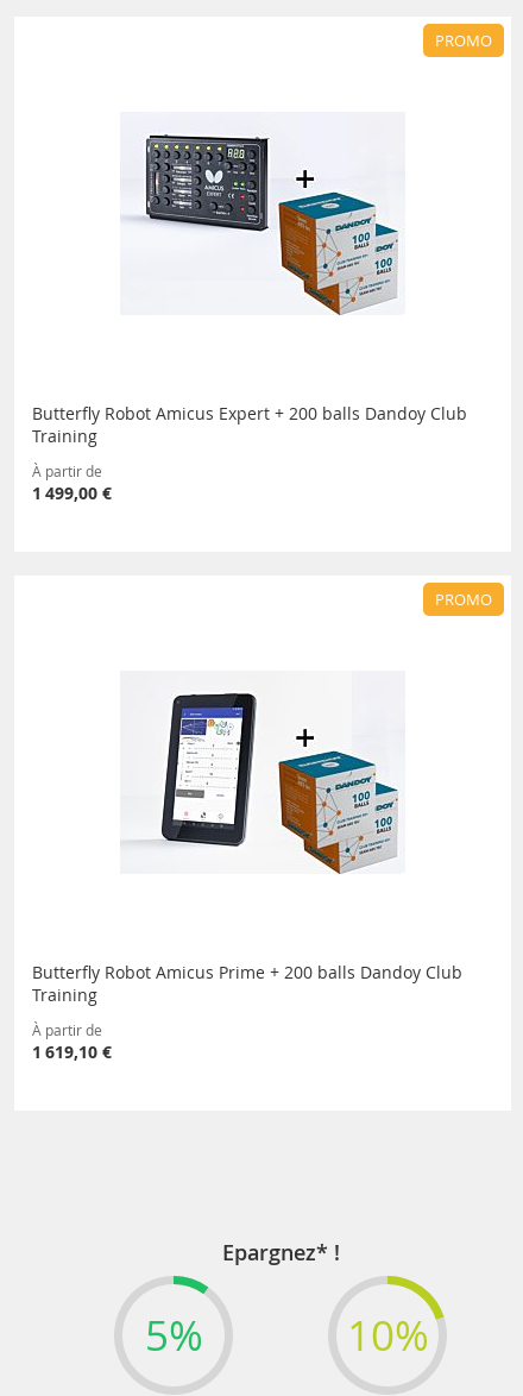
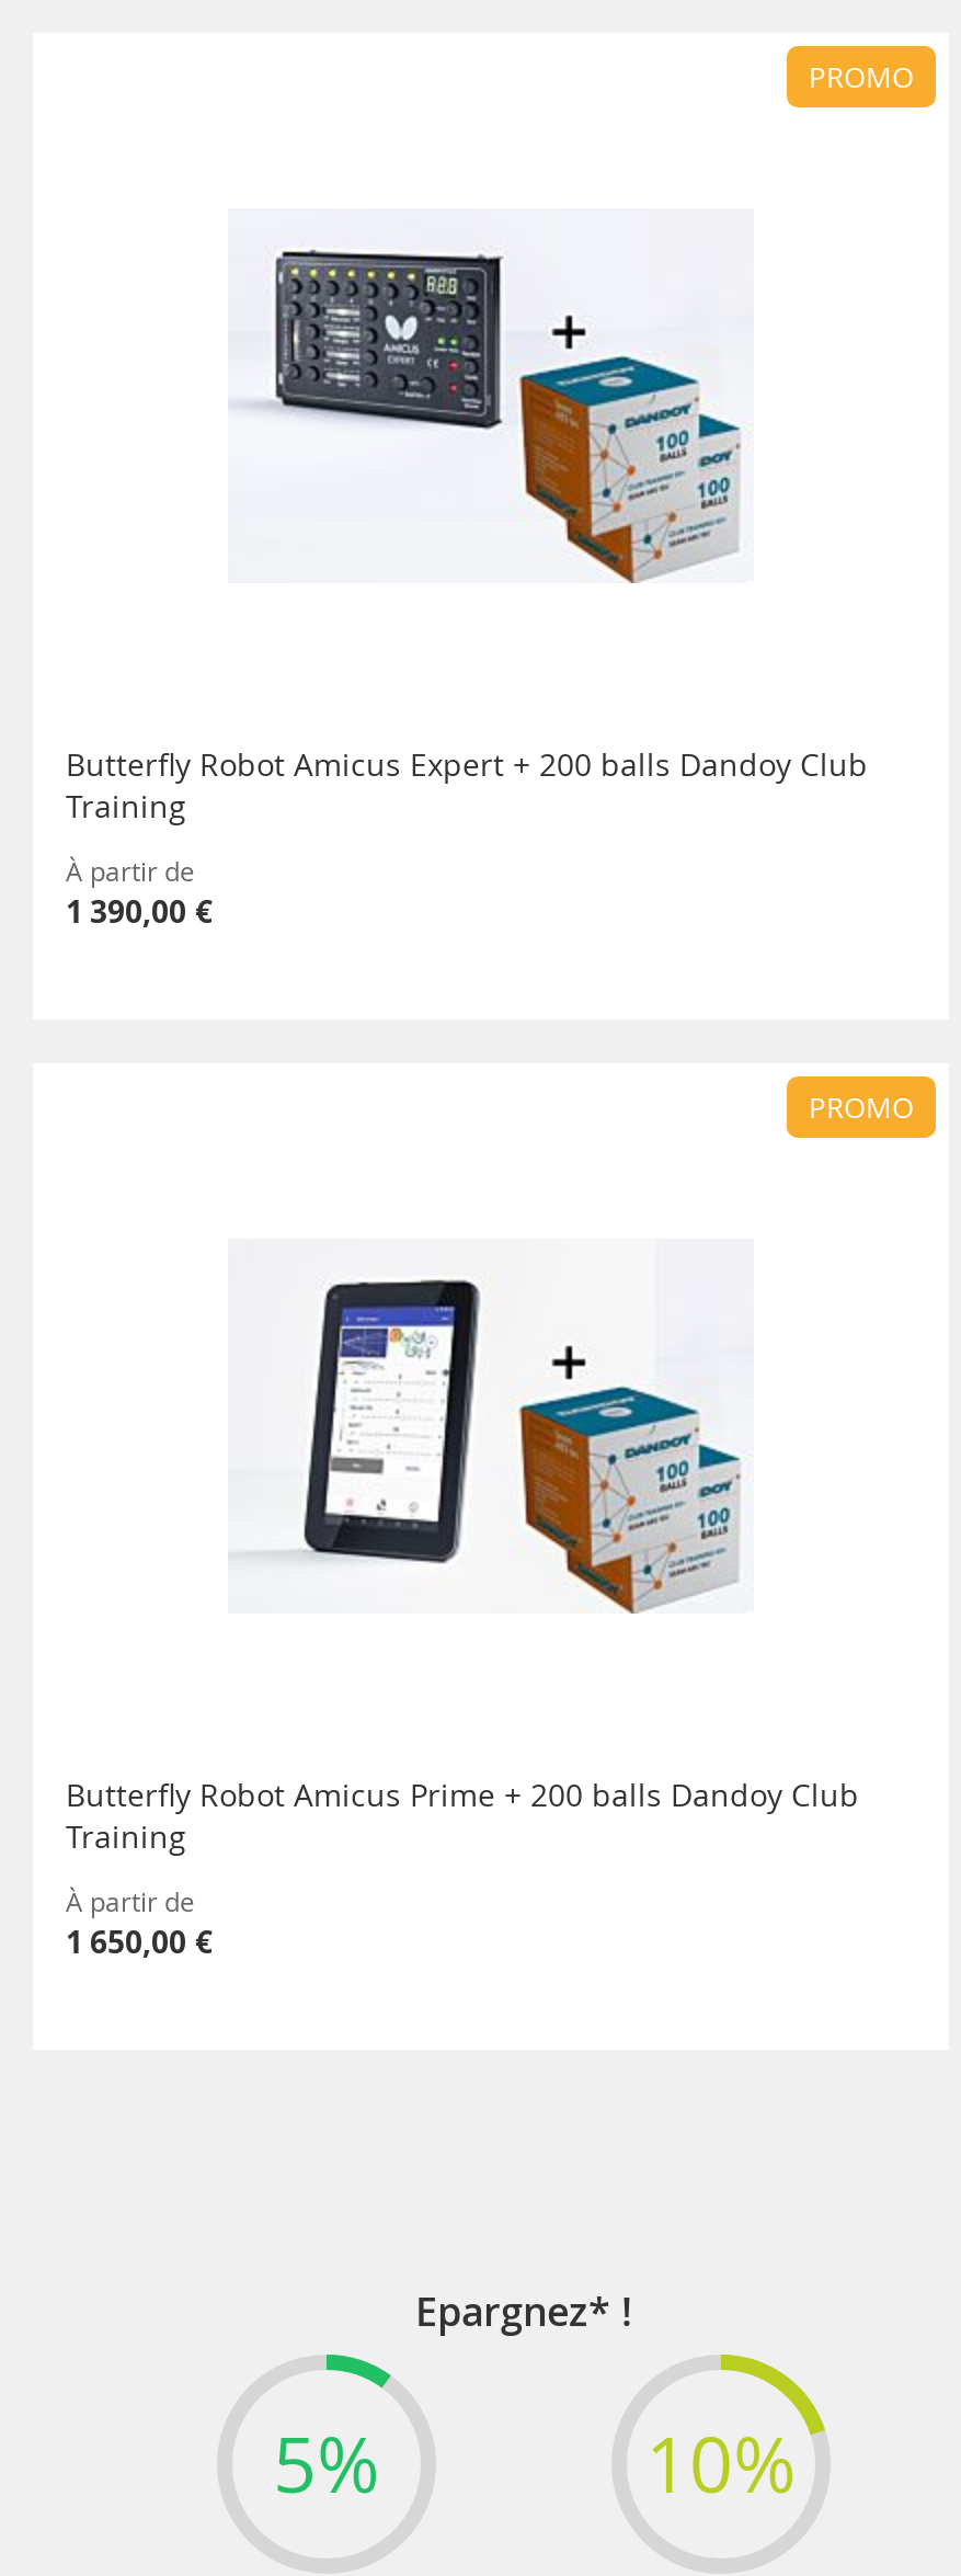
[32,482,112,504] 1 499,00 € -> [66,890,213,932] 1 390,00 €
[32,1040,112,1063] 1 619,10 € -> [66,1920,213,1962] 1 650,00 €

